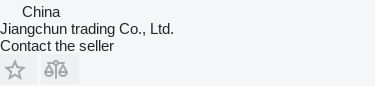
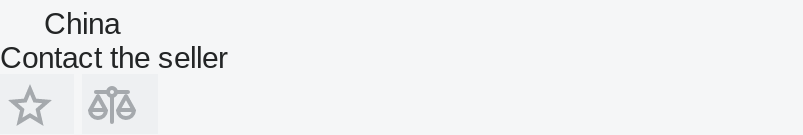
[0,20,174,37] Jiangchun trading Co., Ltd. -> none

